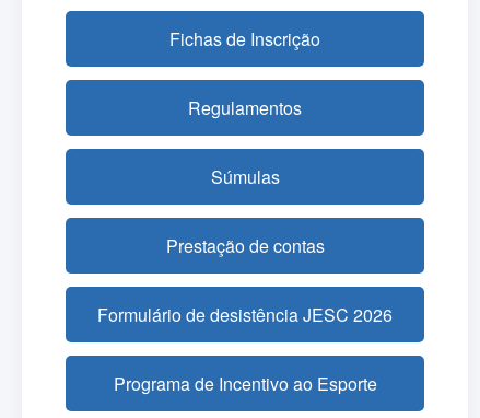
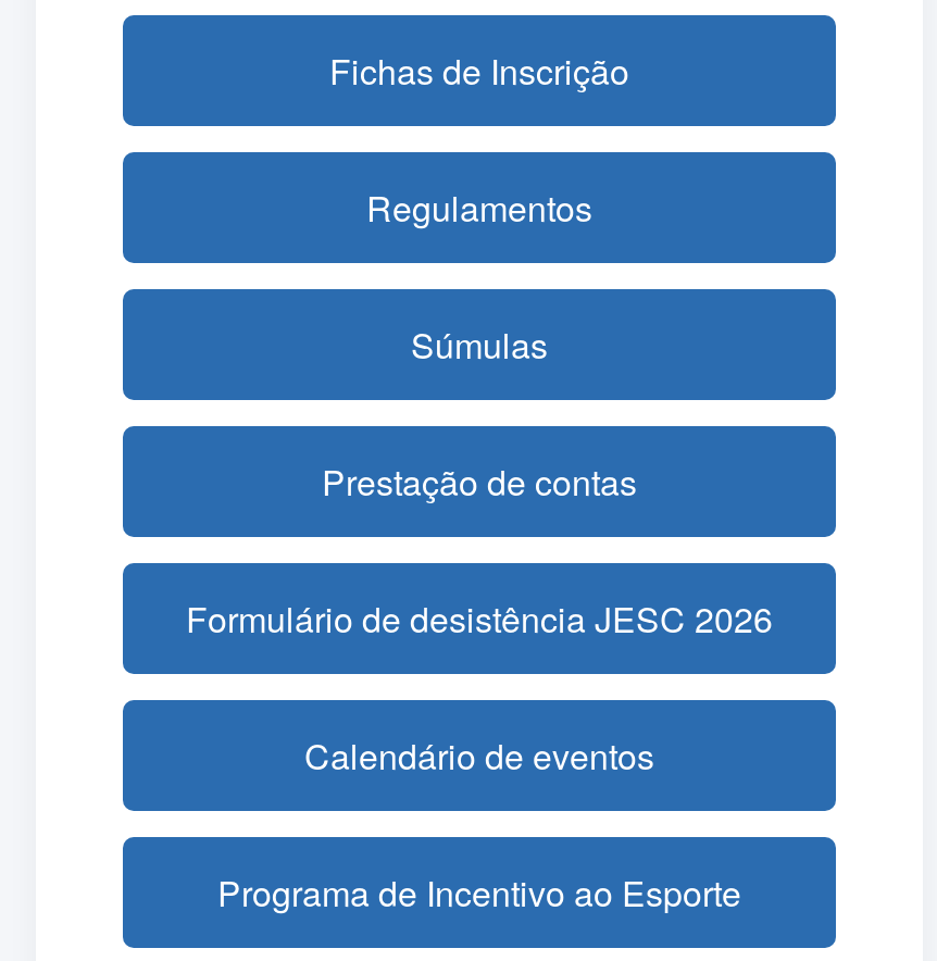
none -> [304,731,654,781] Calendário de eventos

